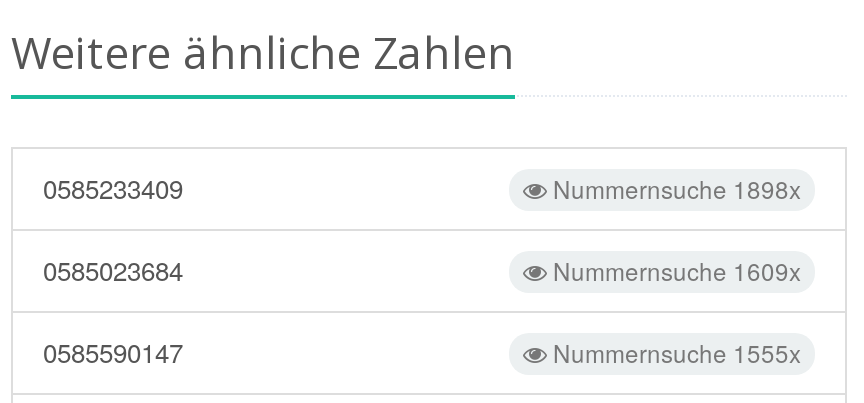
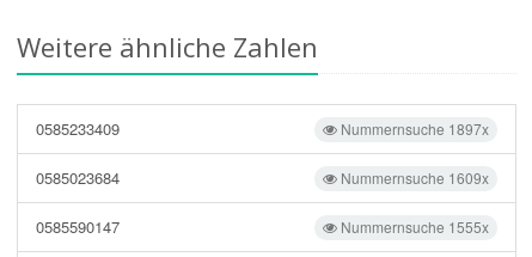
[547,171,801,205] Nummernsuche 1898x -> [337,118,489,139] Nummernsuche 1897x

